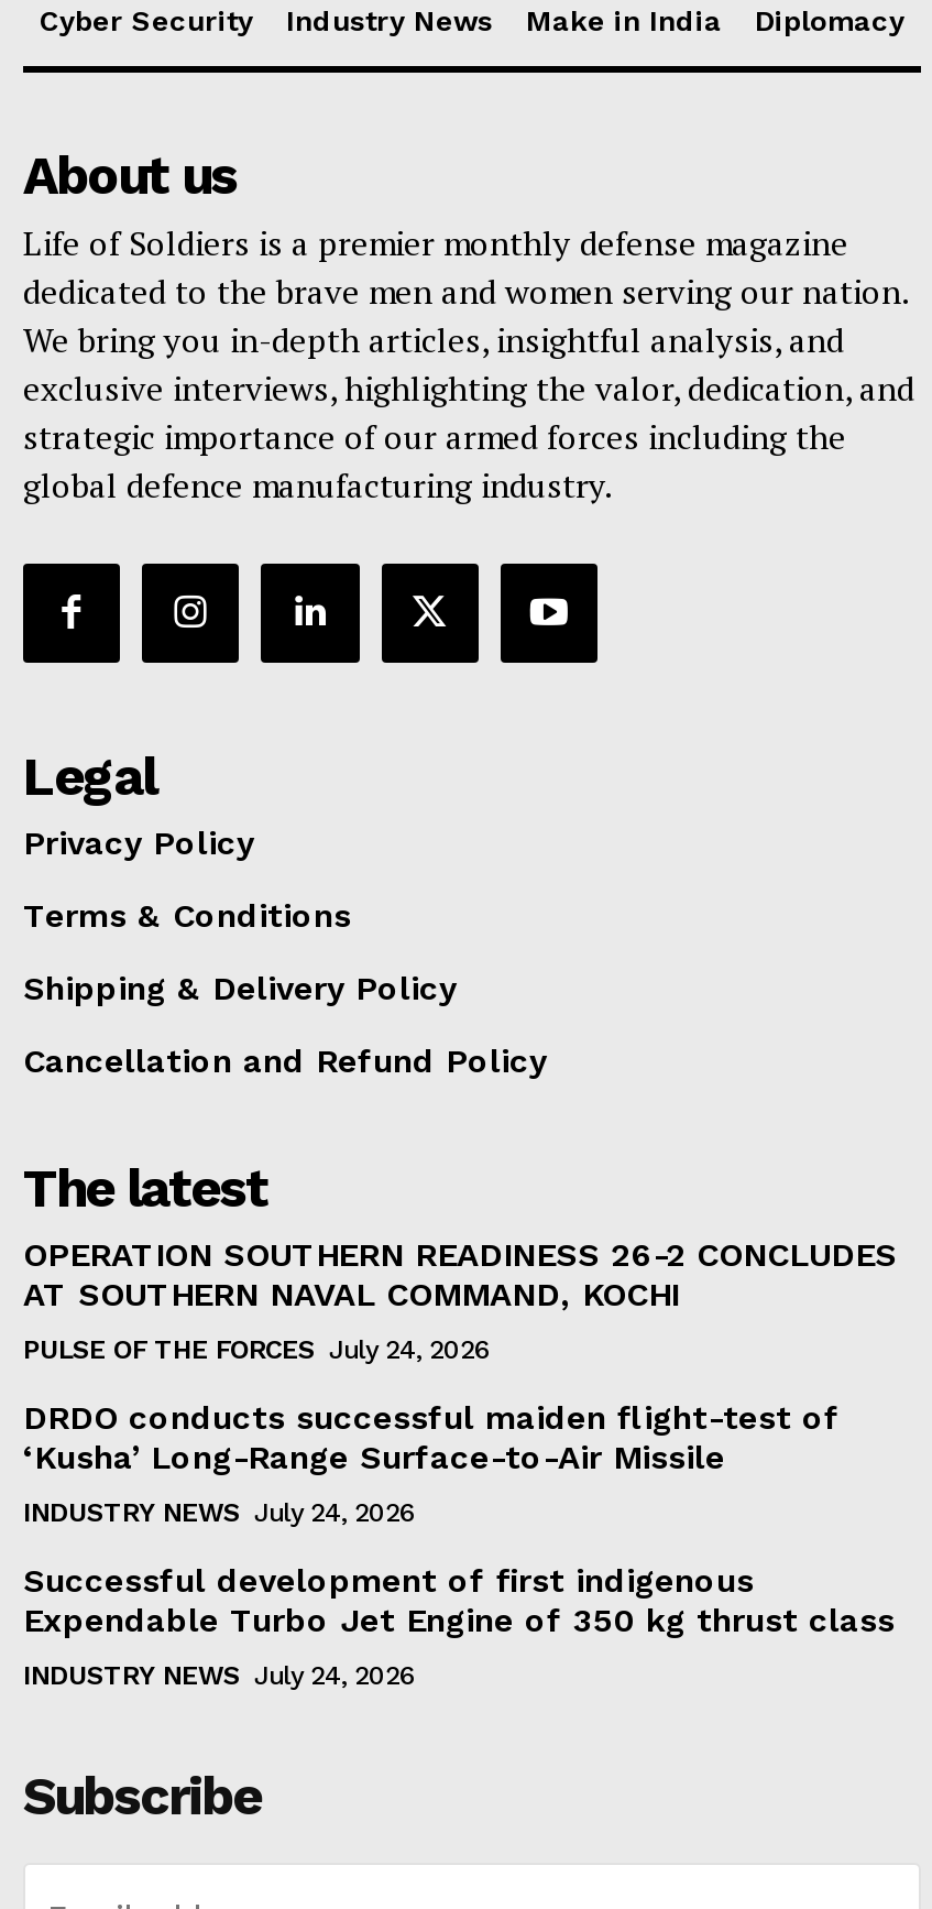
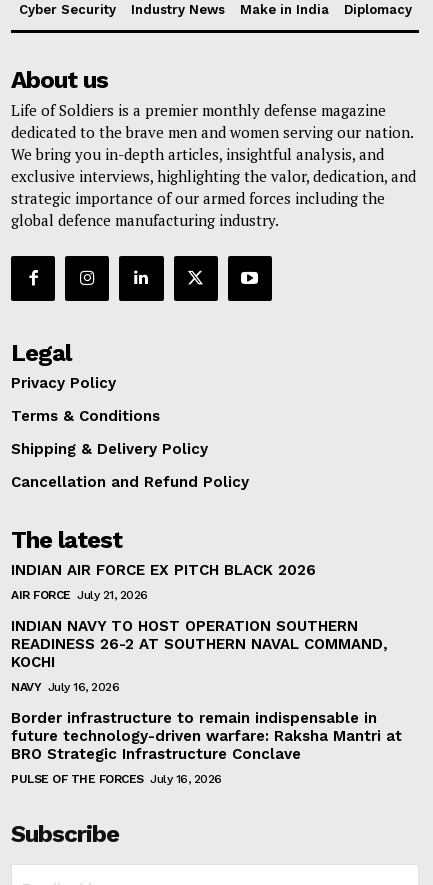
[23,1234,897,1313] OPERATION SOUTHERN READINESS 26-2 CONCLUDES | AT SOUTHERN NAVAL COMMAND, KOCHI -> [11,560,316,578] INDIAN AIR FORCE EX PITCH BLACK 2026
[23,1333,491,1364] PULSE OF THE FORCES July 24, 2026 -> [11,587,147,601] AIR FORCE July 21, 2026
[23,1397,840,1476] DRDO conducts successful maiden flight-test of | ‘Kusha’ Long-Range Surface-to-Air Missile -> [11,616,388,670] INDIAN NAVY TO HOST OPERATION SOUTHERN | READINESS 26-2 AT SOUTHERN NAVAL COMMAND, | KOCHI
[23,1496,416,1527] INDUSTRY NEWS July 24, 2026 -> [11,679,119,693] NAVY July 16, 2026
[23,1560,895,1639] Successful development of first indigenous | Expendable Turbo Jet Engine of 350 kg thrust class -> [11,708,402,762] Border infrastructure to remain indispensable in | future technology-driven warfare: Raksha Mantri at | BRO Strategic Infrastructure Conclave
[23,1659,416,1690] INDUSTRY NEWS July 24, 2026 -> [11,771,221,785] PULSE OF THE FORCES July 16, 2026

